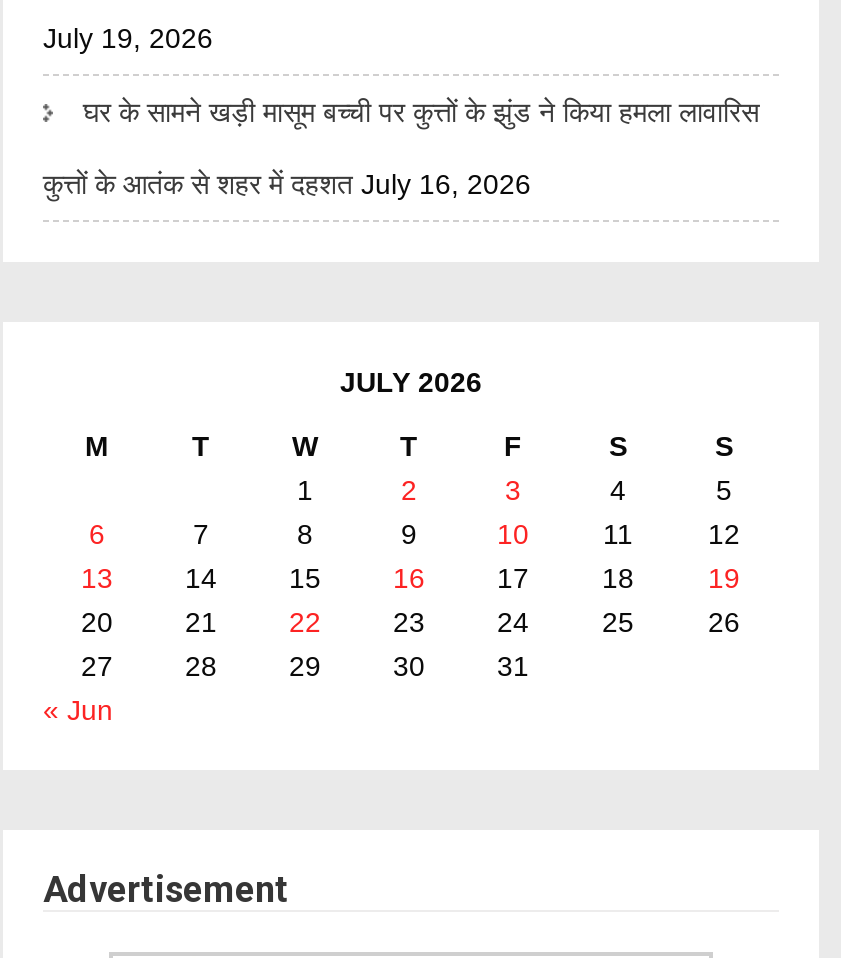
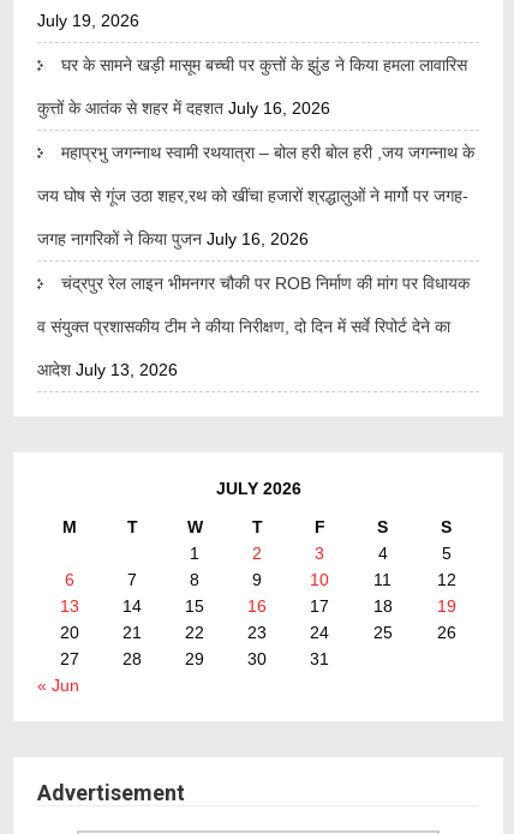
none -> [37,143,474,379] महाप्रभु जगन्नाथ स्वामी रथयात्रा – बोल हरी बोल हरी ,जय जगन्नाथ के | जय घोष से गूंज उठा शहर,रथ को खींचा हजारों श्रद्धालुओं ने मार्गो पर जगह- | जगह नागरिकों ने किया पुजन July 16, 2026 | चंद्रपुर रेल लाइन भीमनगर चौकी पर ROB निर्माण की मांग पर विधायक | व संयुक्त प्रशासकीय टीम ने कीया निरीक्षण, दो दिन में सर्वे रिपोर्ट देने का | आदेश July 13, 2026

